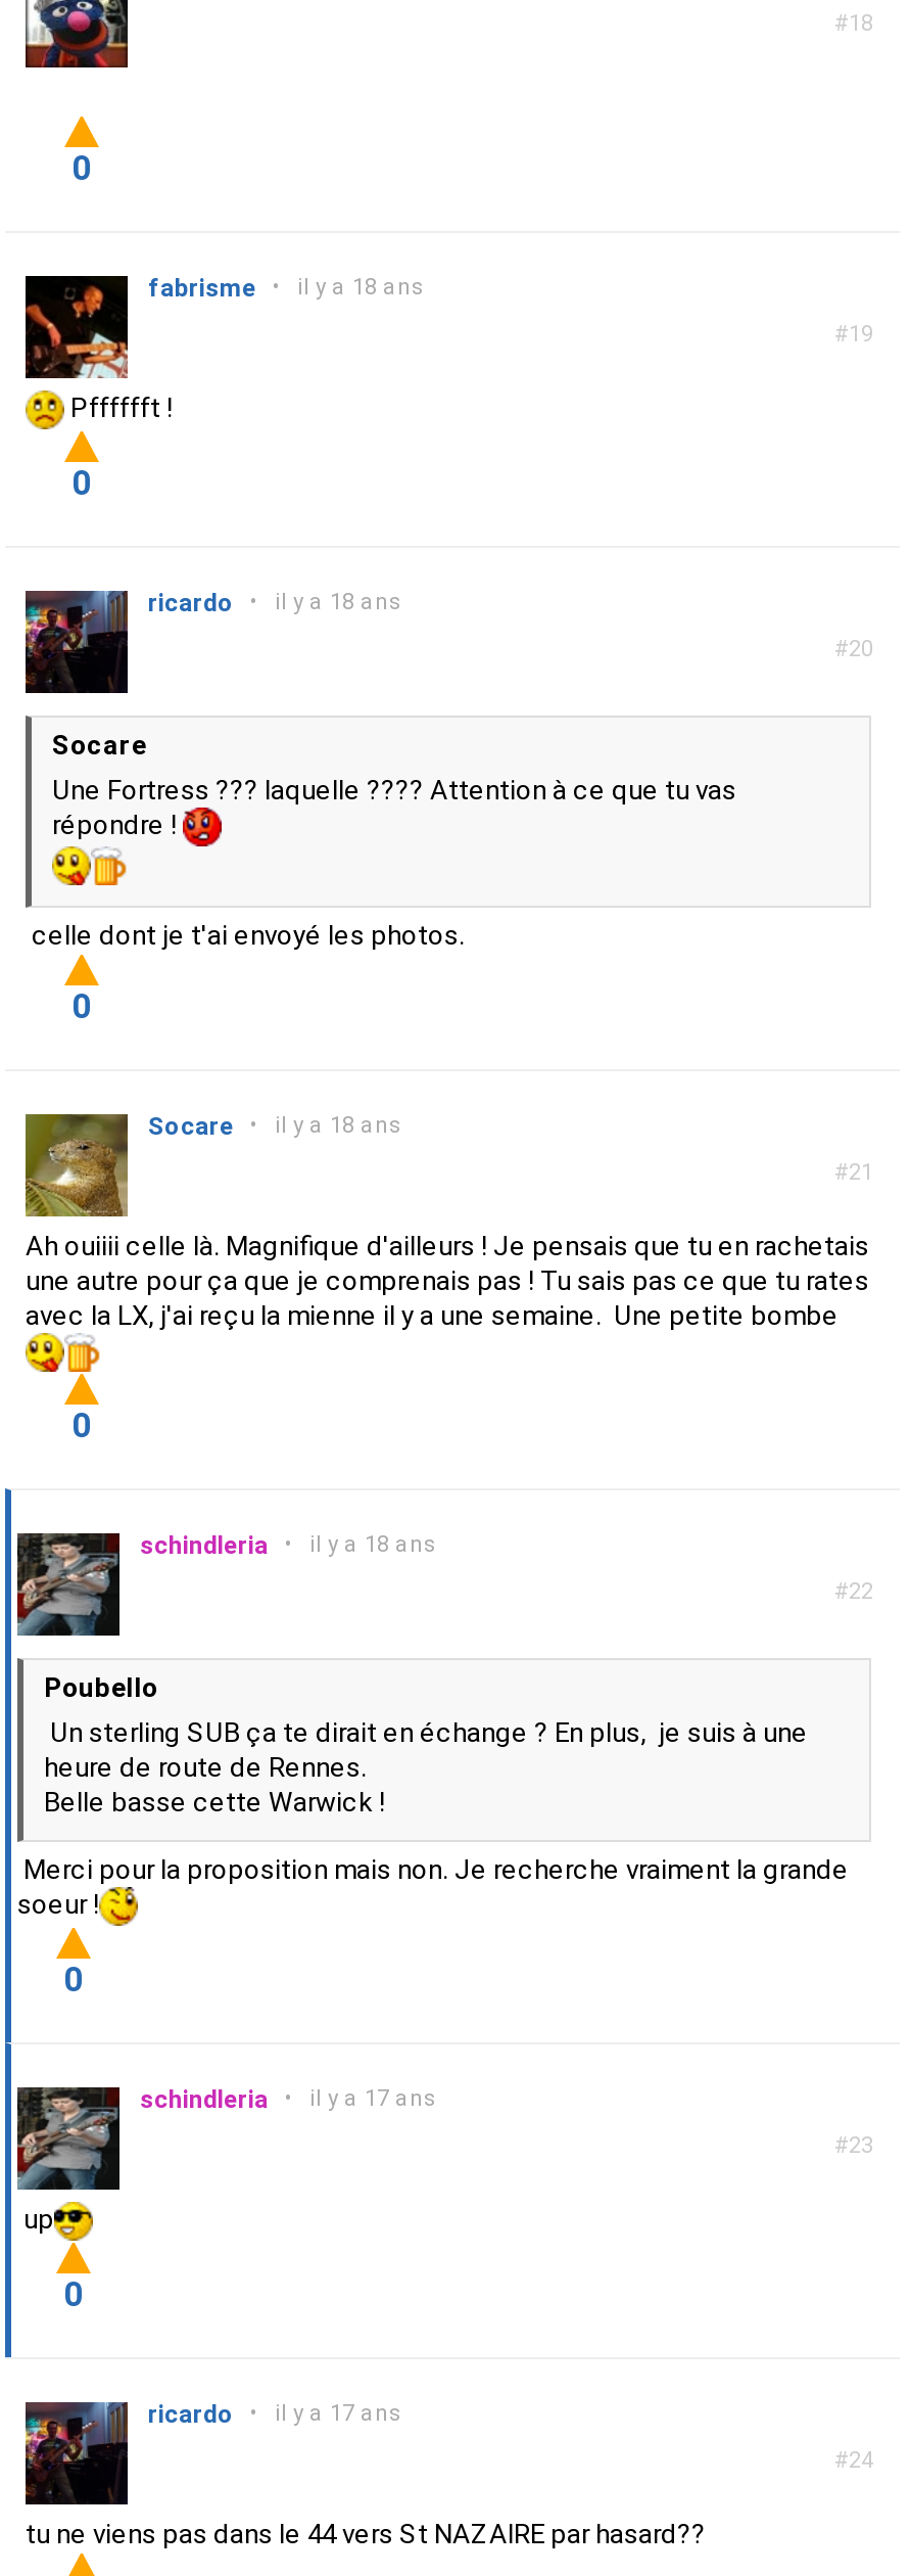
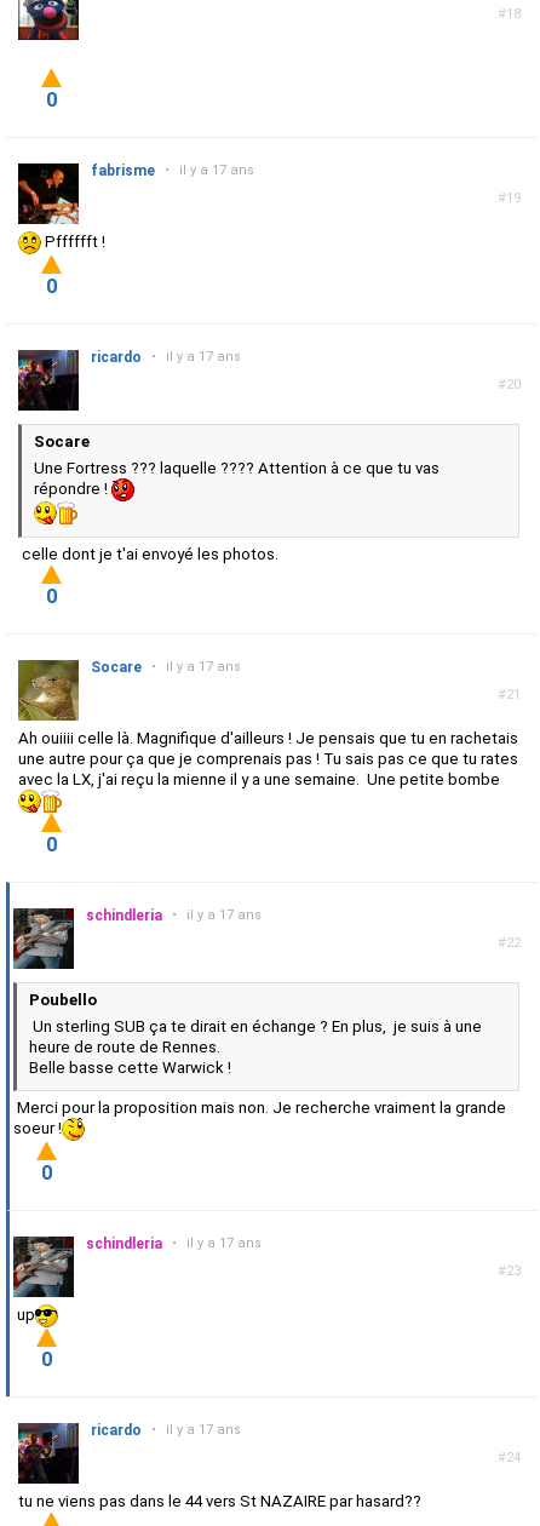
[297,274,424,301] il y a 18 ans -> [179,162,254,178] il y a 17 ans
[275,589,401,616] il y a 18 ans -> [166,349,241,365] il y a 17 ans
[275,1113,401,1139] il y a 18 ans -> [166,659,241,675] il y a 17 ans
[309,1532,436,1558] il y a 18 ans -> [186,907,262,923] il y a 17 ans

